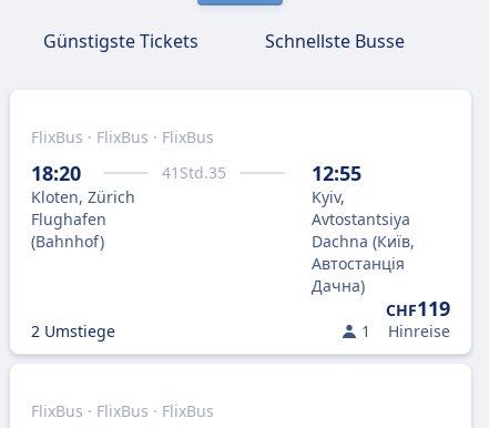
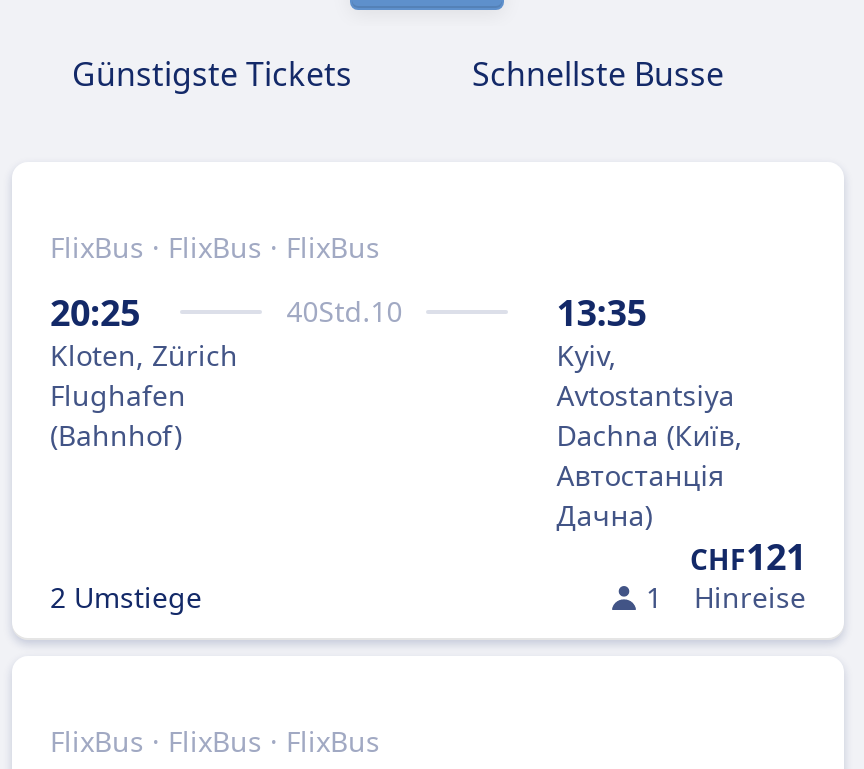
[31,160,81,186] 18:20 -> [50,288,140,336] 20:25
[162,162,226,183] 41Std.35 -> [286,292,402,330] 40Std.10
[312,160,362,186] 12:55 -> [557,288,647,336] 13:35
[386,295,450,322] CHF119 -> [690,532,806,580] CHF121

